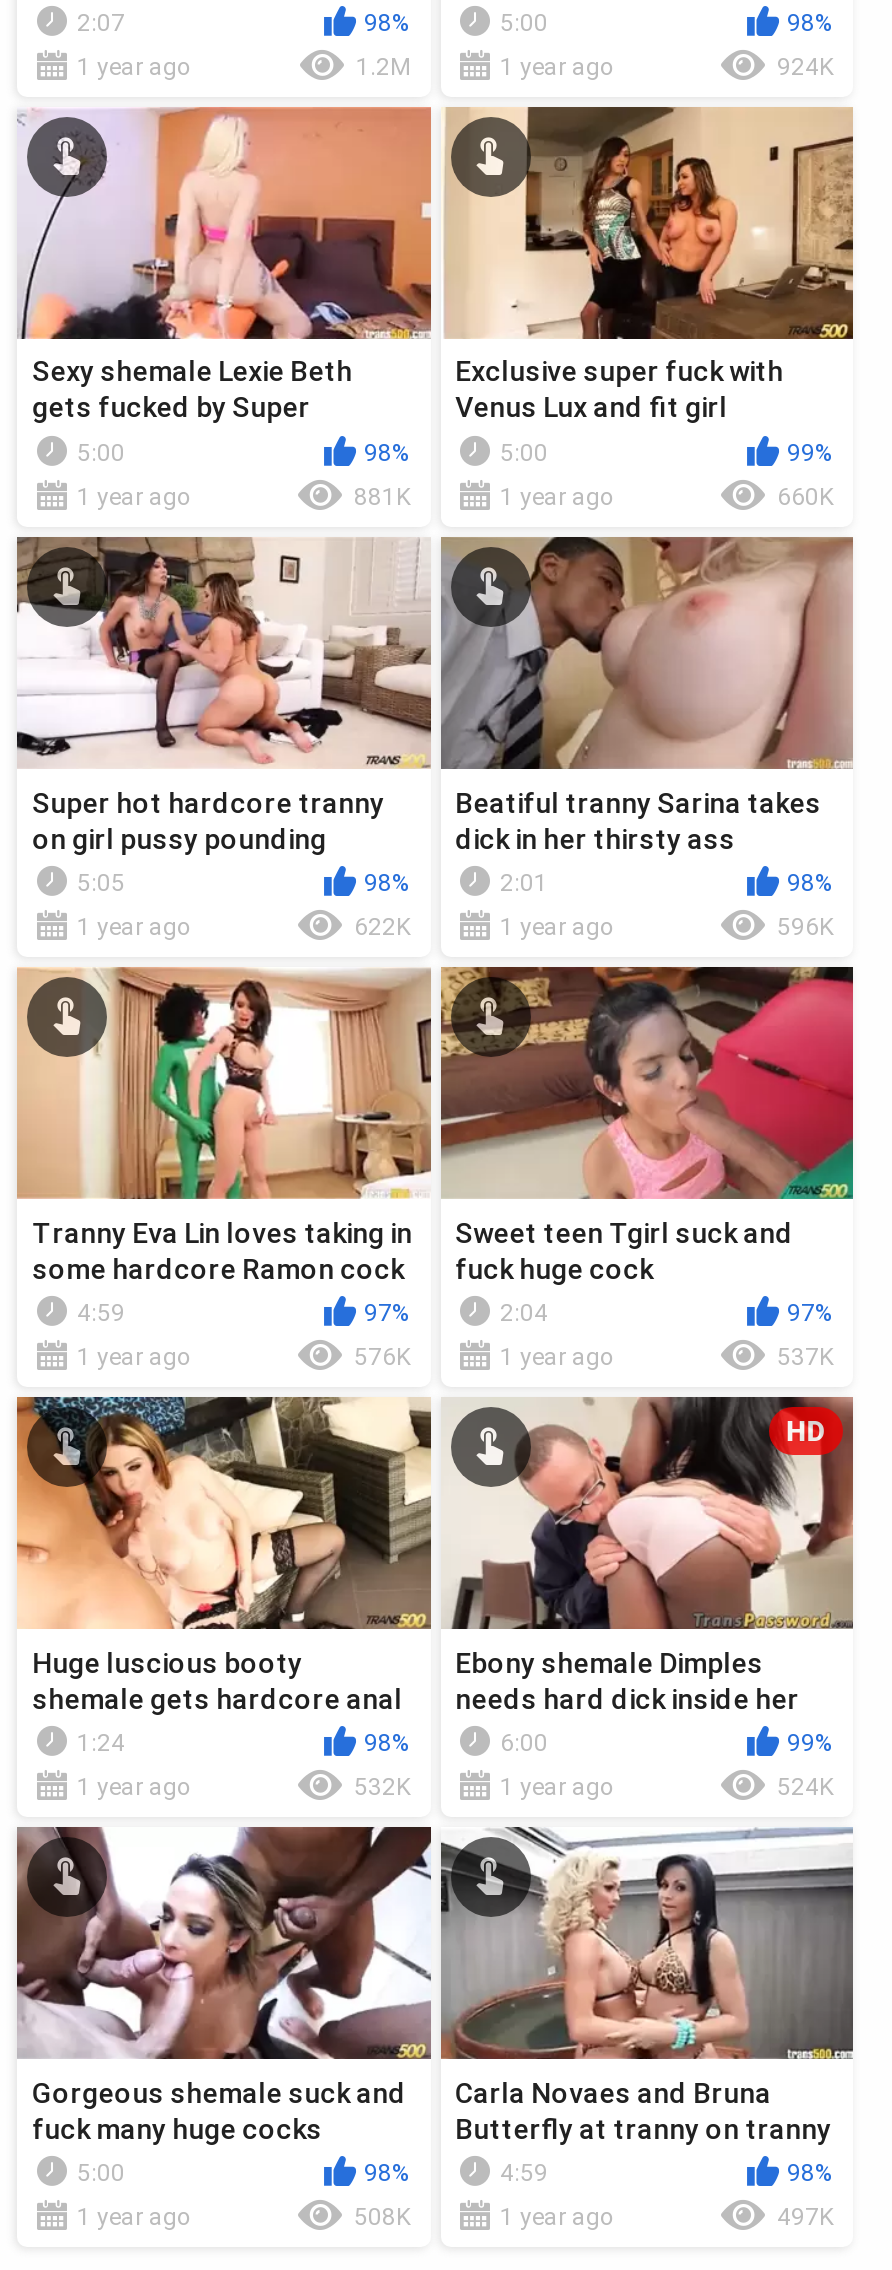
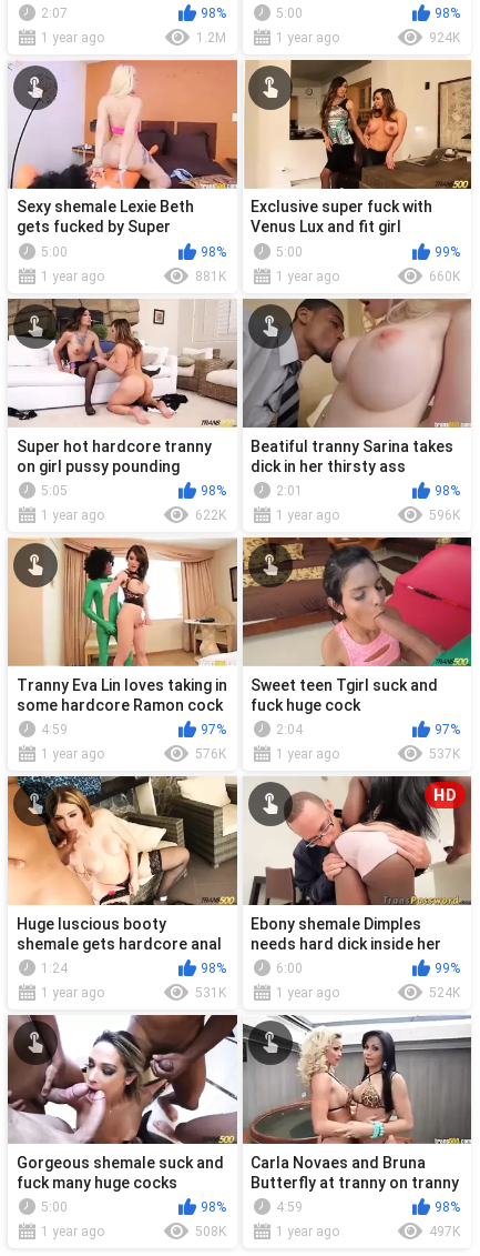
[354,1773,410,1801] 532K -> [195,985,226,1001] 531K

